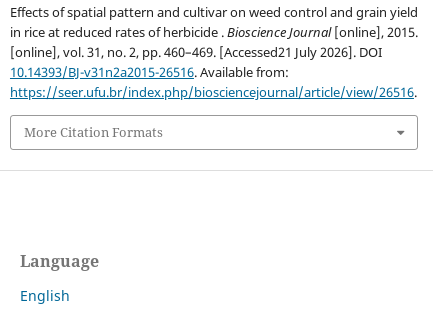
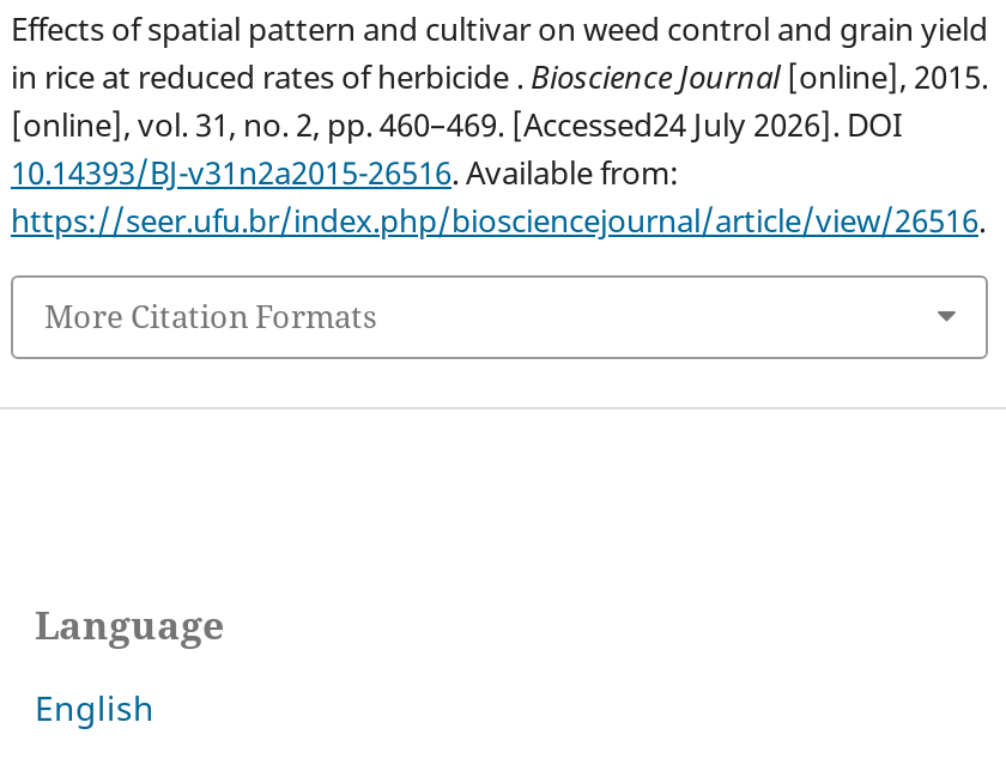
[10,43,382,61] [online], vol. 31, no. 2, pp. 460–469. [Accessed21 July 2026]. DOI -> [11,103,902,147] [online], vol. 31, no. 2, pp. 460–469. [Accessed24 July 2026]. DOI

